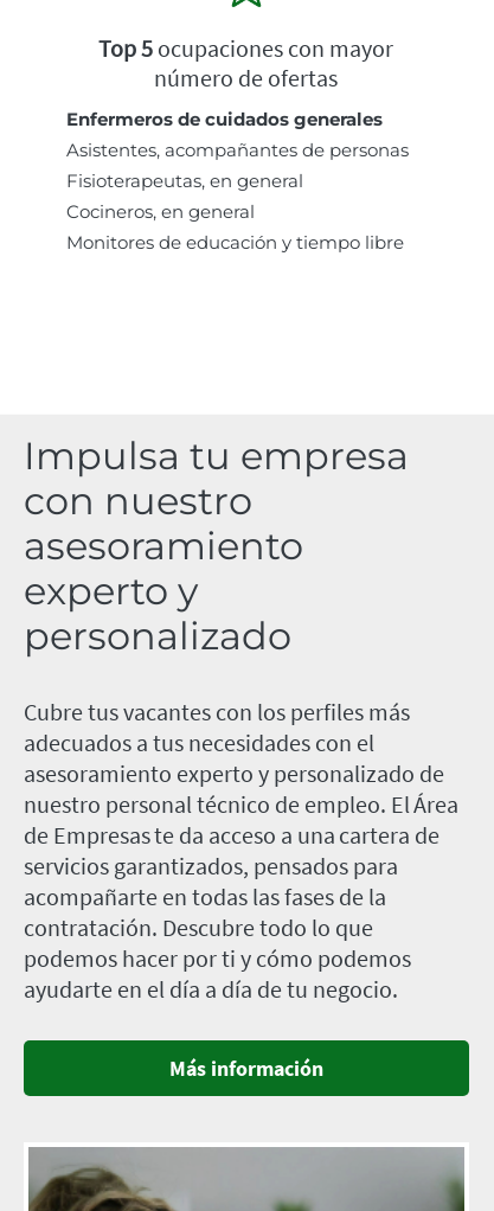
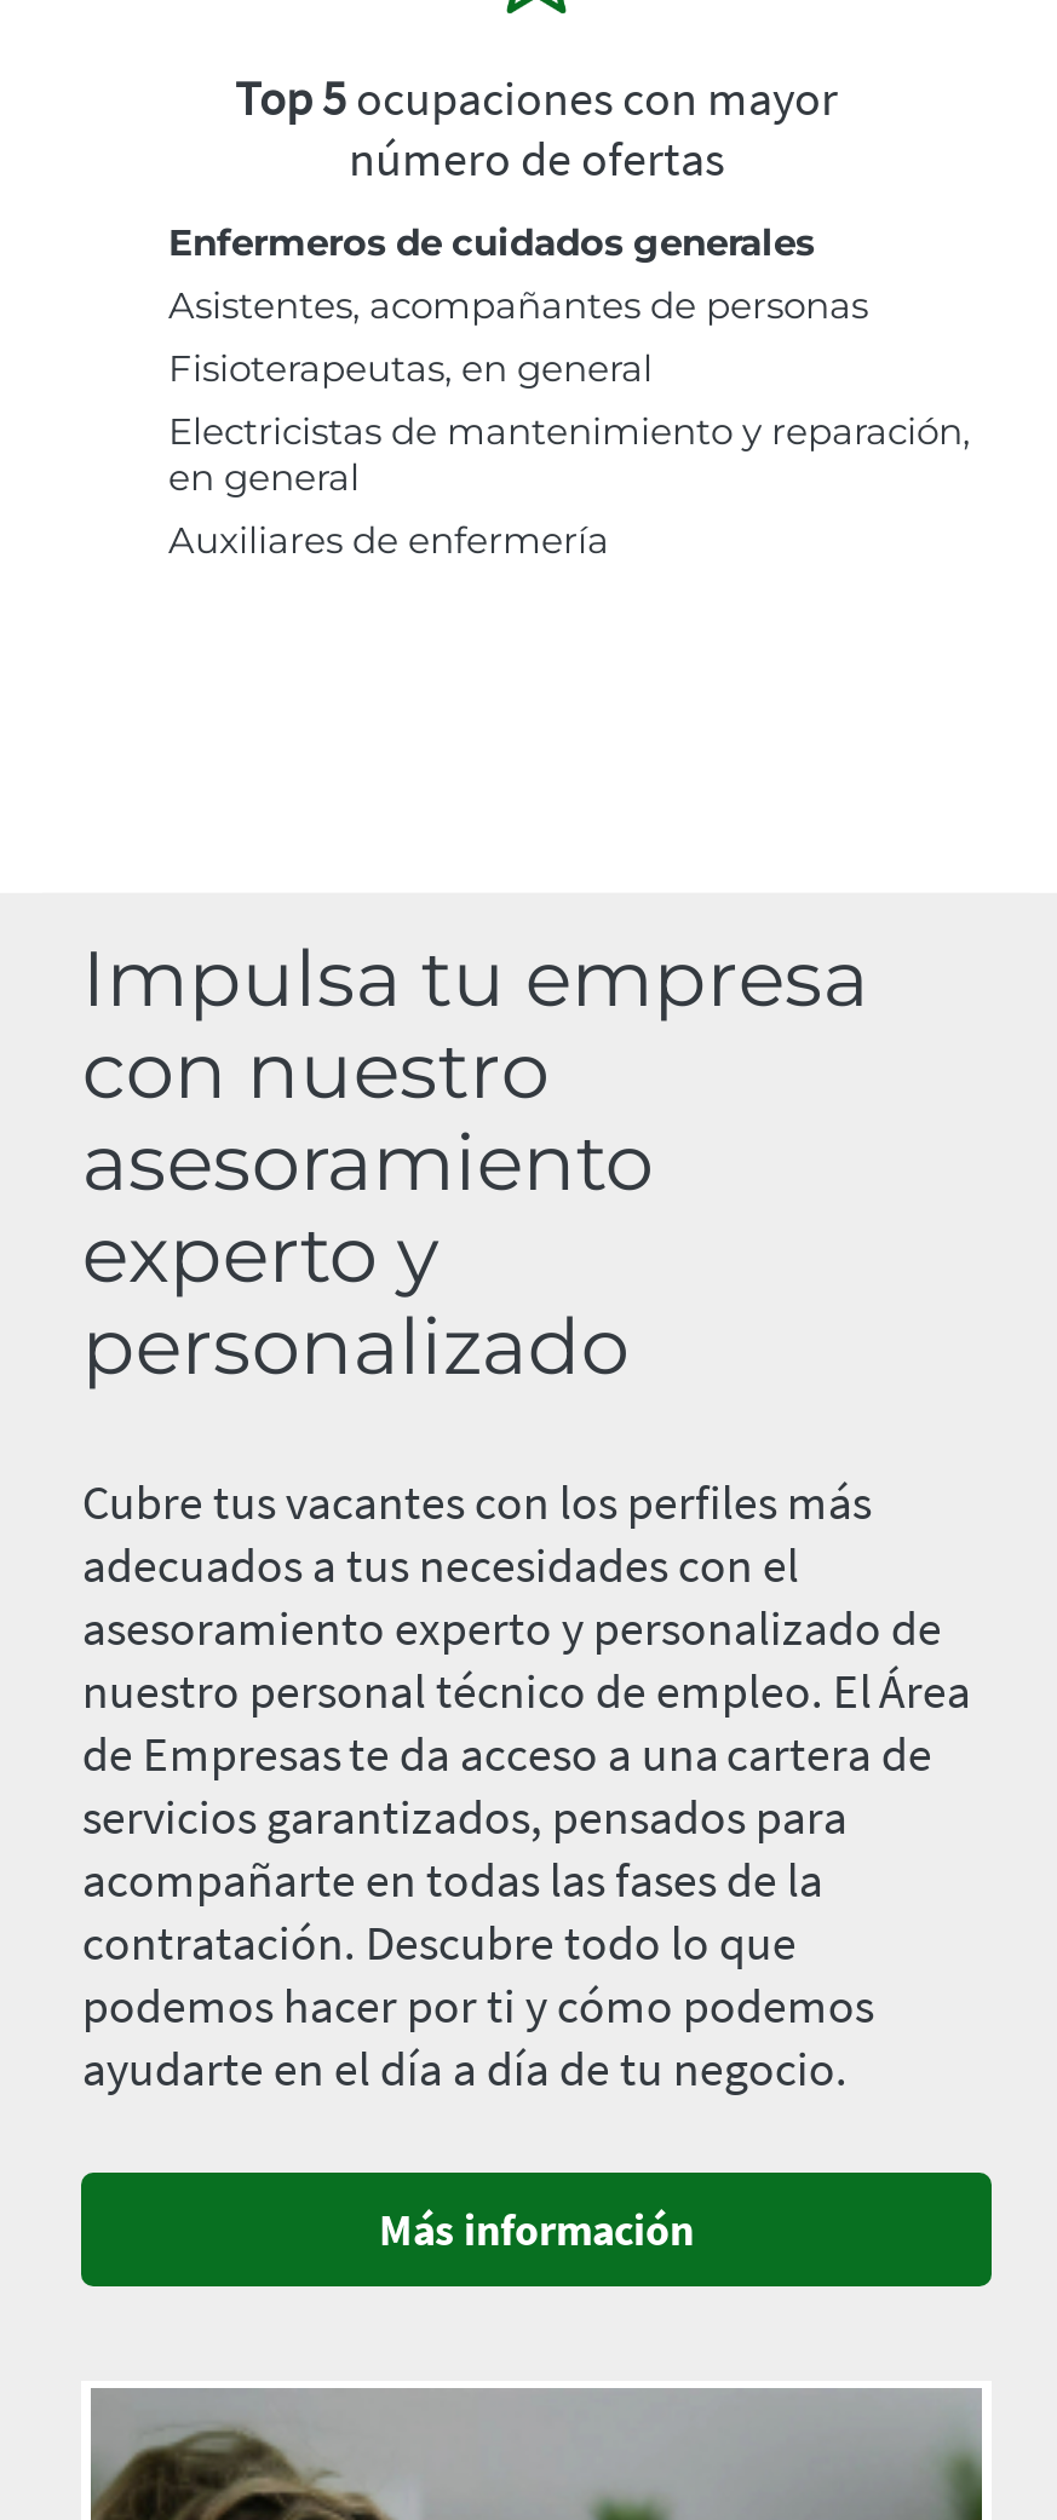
[66,200,404,253] Cocineros, en general | Monitores de educación y tiempo libre -> [168,409,970,564] Electricistas de mantenimiento y reparación, | en general | Auxiliares de enfermería

